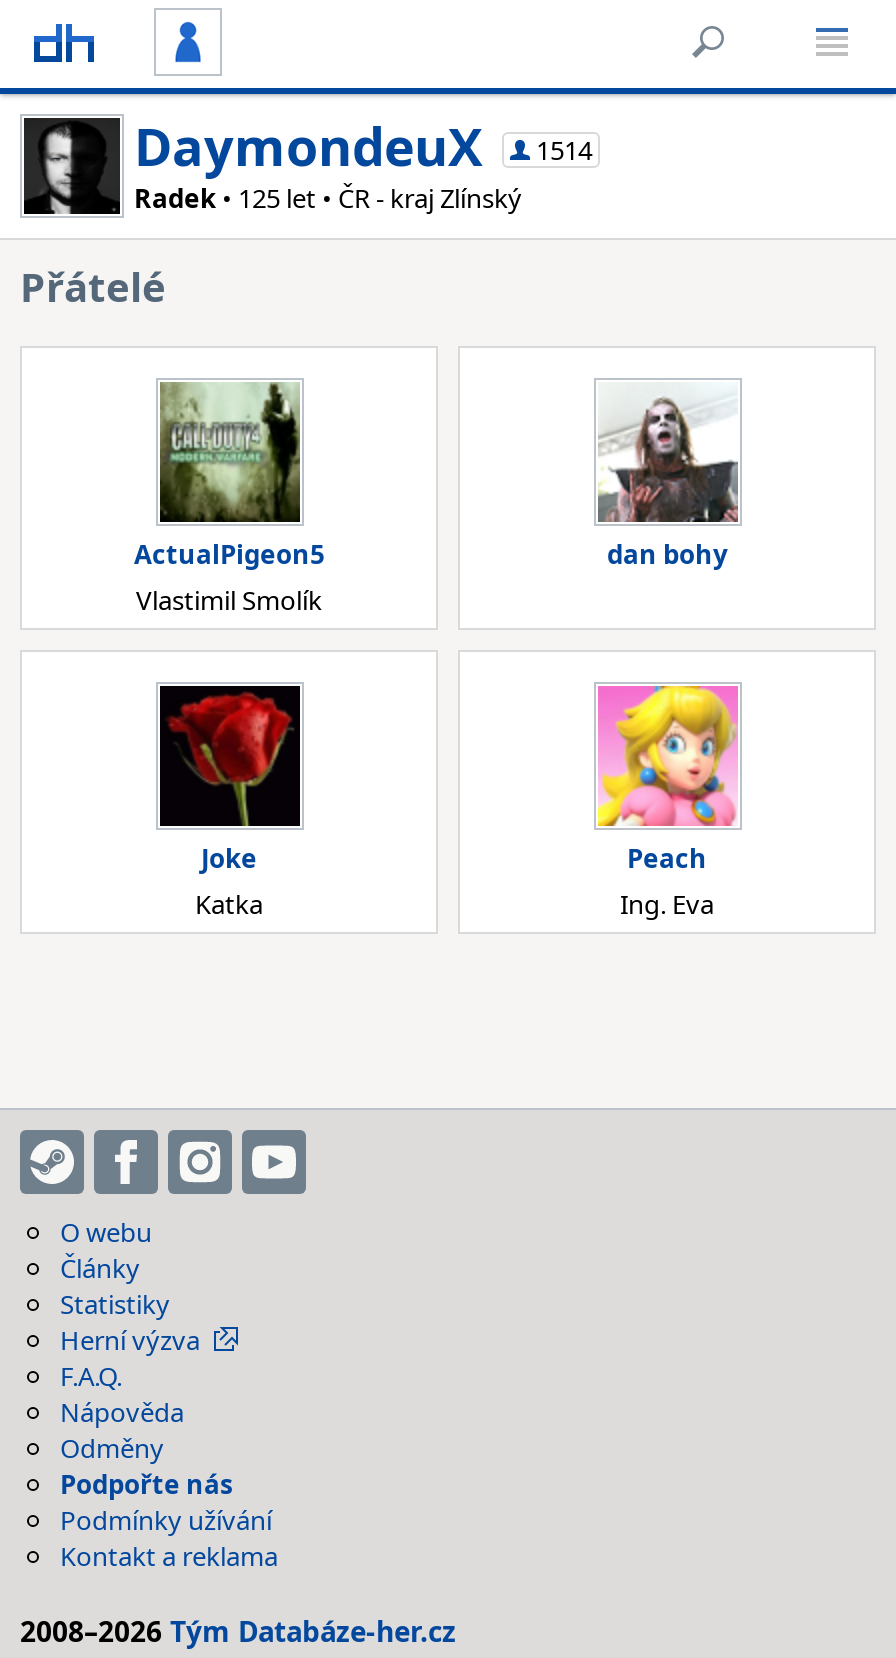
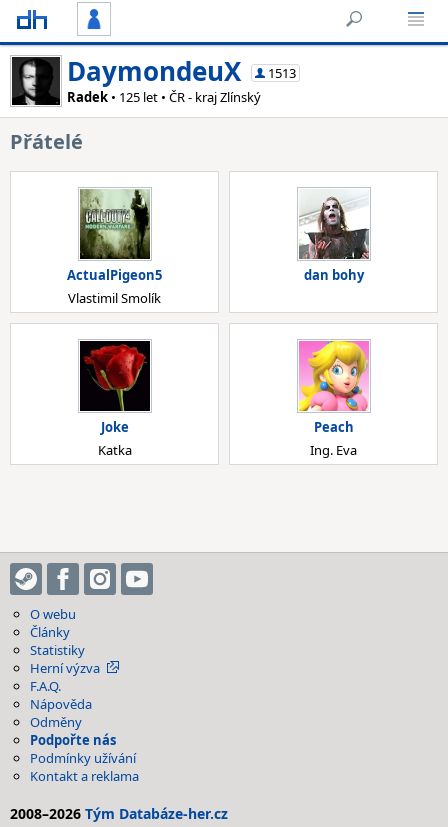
[134,110,592,182] DaymondeuX 1514 -> [67,53,296,89] DaymondeuX 1513

